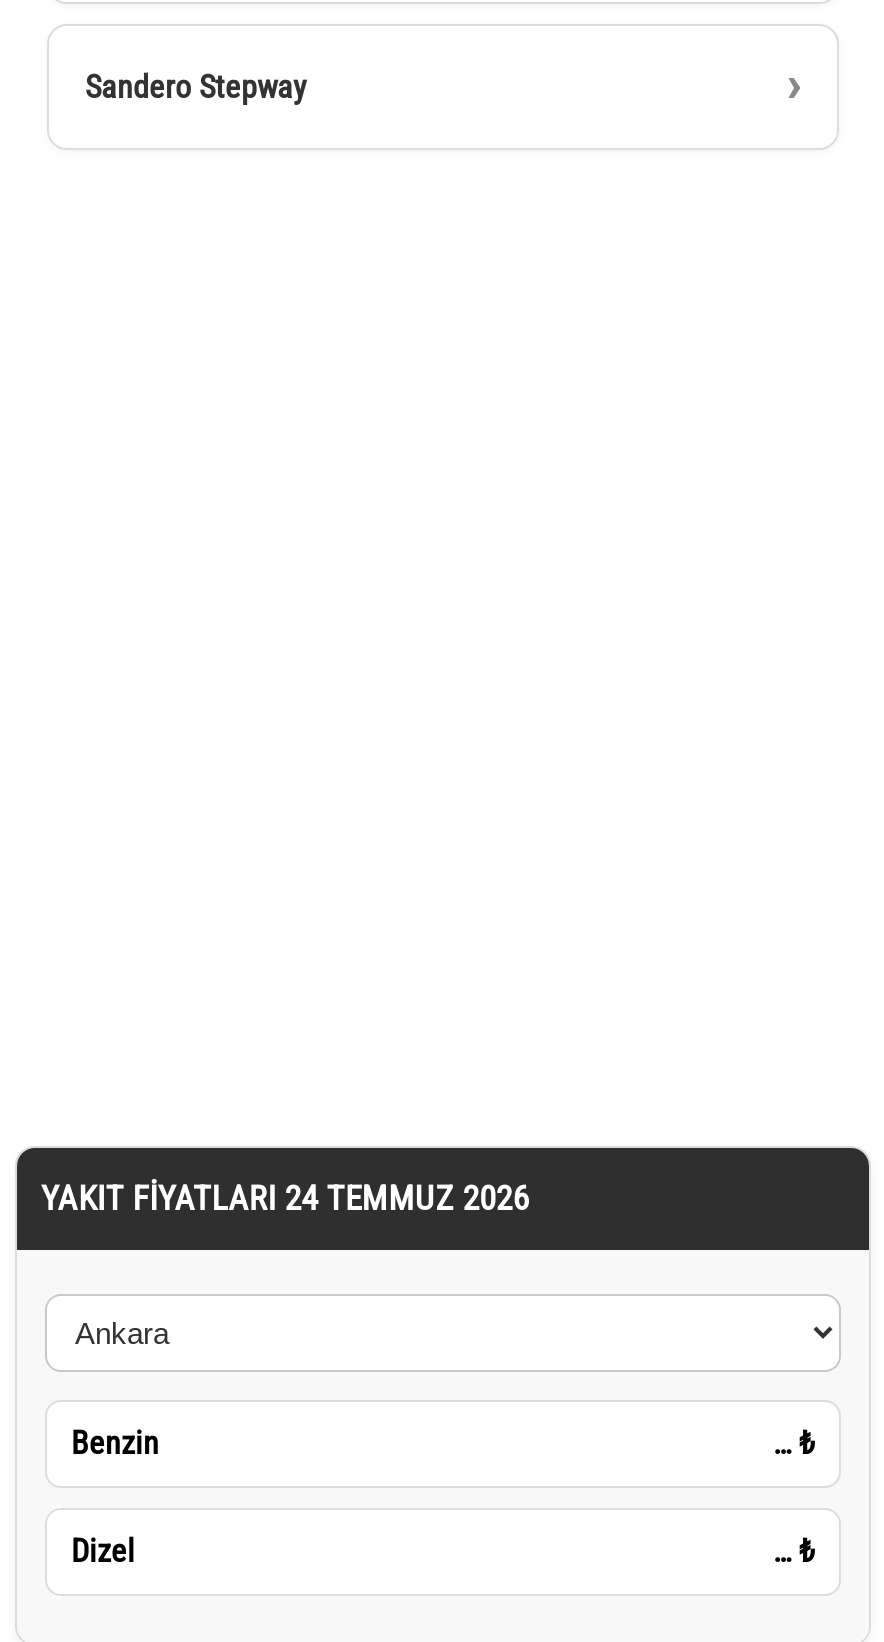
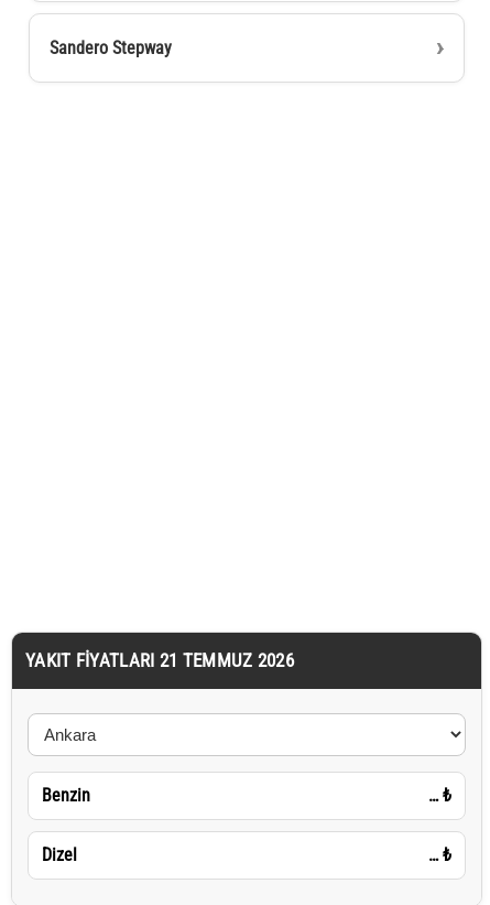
[41,1178,529,1218] YAKIT FIYATLARI 24 TEMMUZ 2026 -> [25,649,294,671] YAKIT FIYATLARI 21 TEMMUZ 2026

